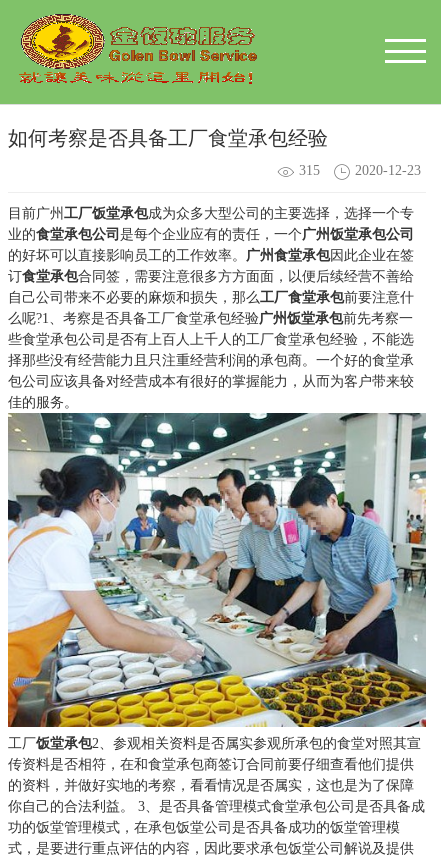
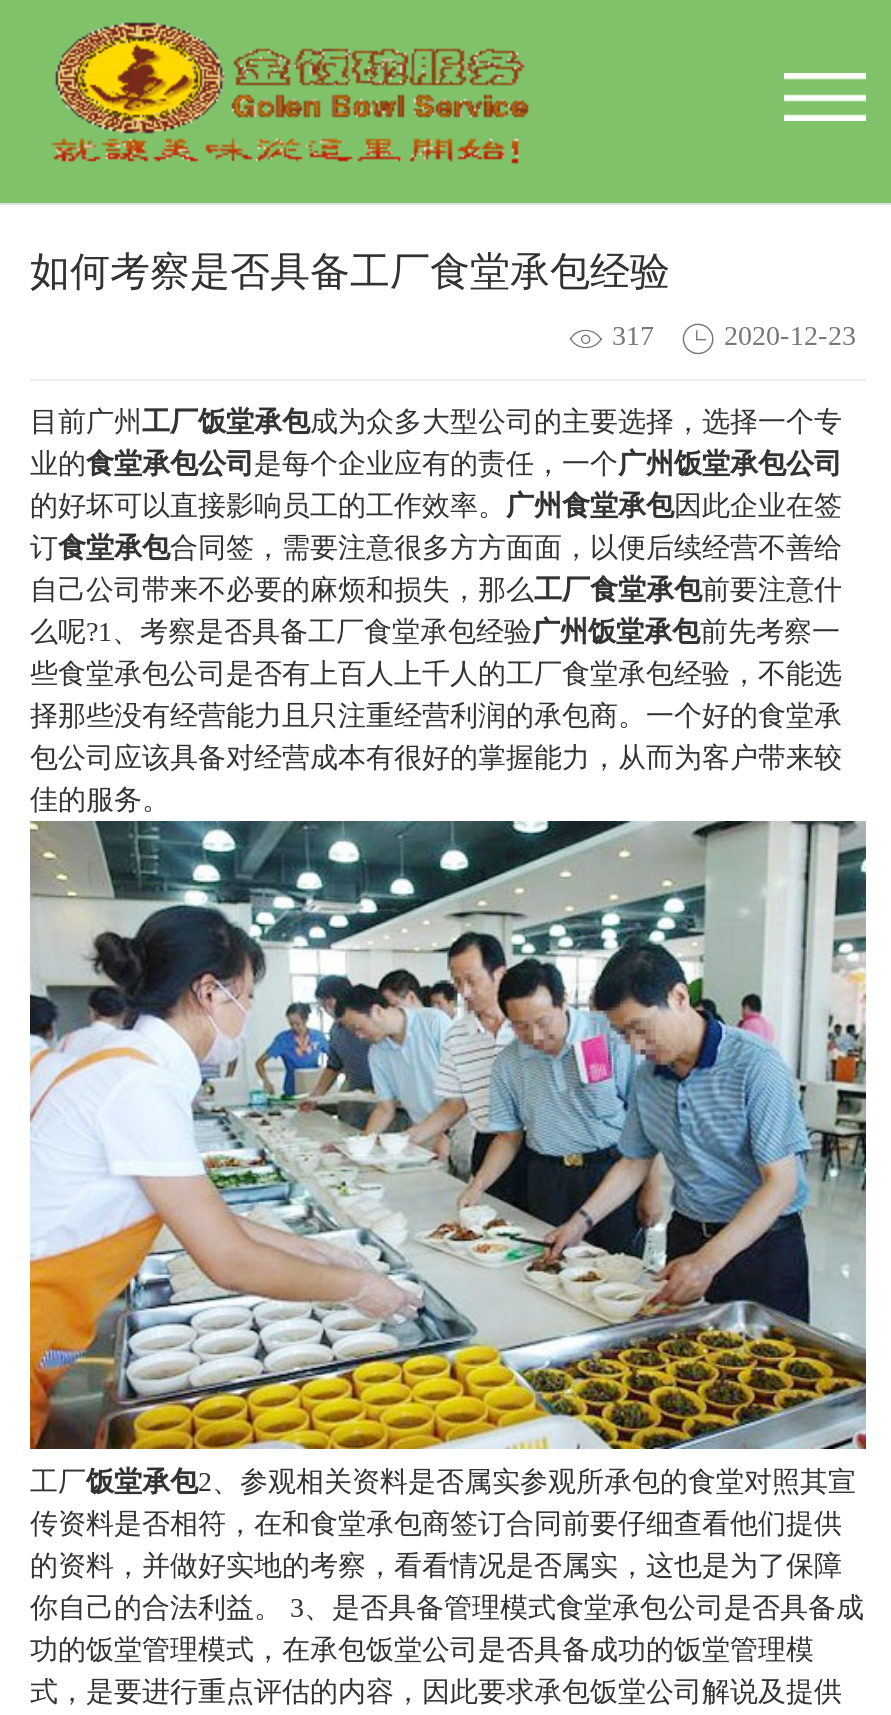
[299,163,320,178] 315 -> [612,321,654,351] 317

